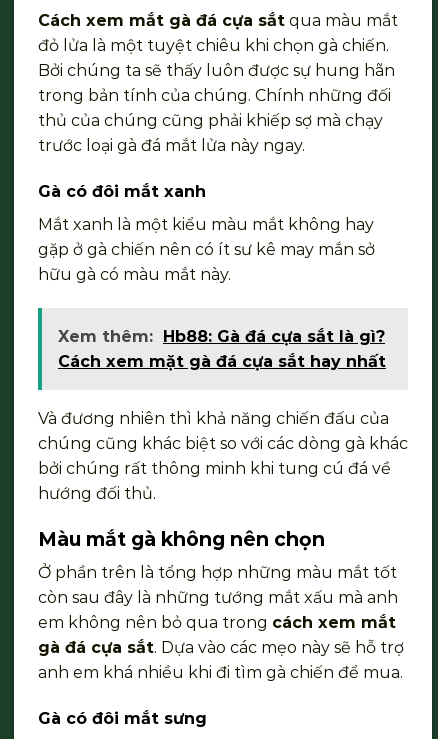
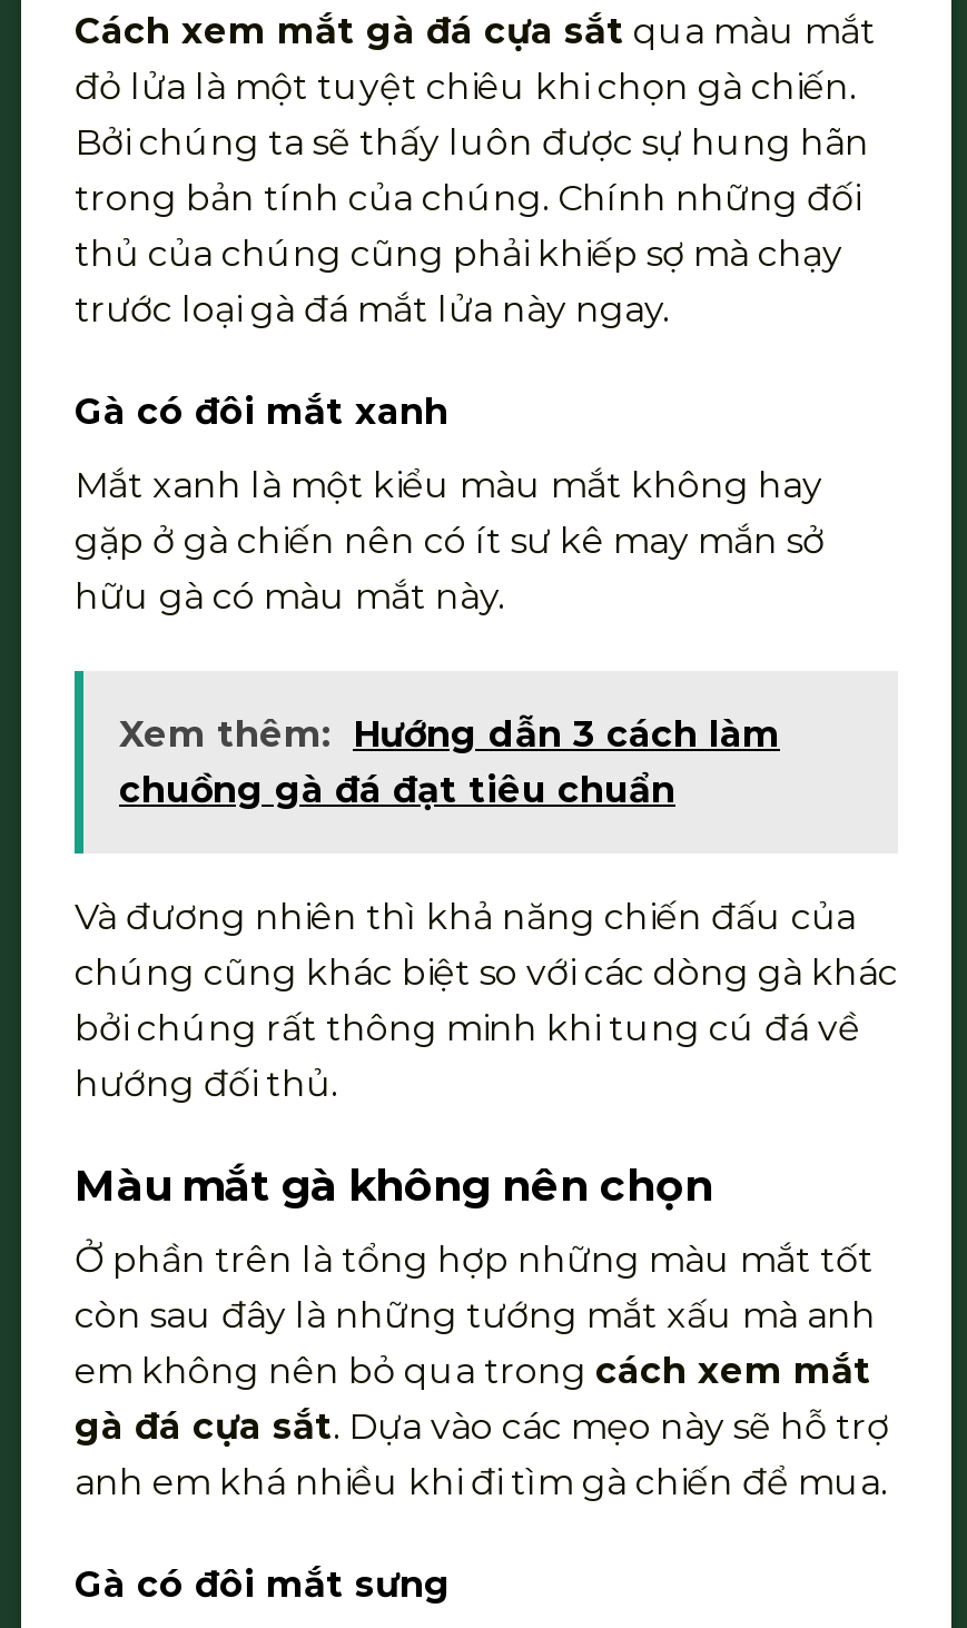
[58,327,386,371] Xem thêm: Hb88: Gà đá cựa sắt là gì? | Cách xem mặt gà đá cựa sắt hay nhất -> [119,713,780,811] Xem thêm: Hướng dẫn 3 cách làm | chuồng gà đá đạt tiêu chuẩn

